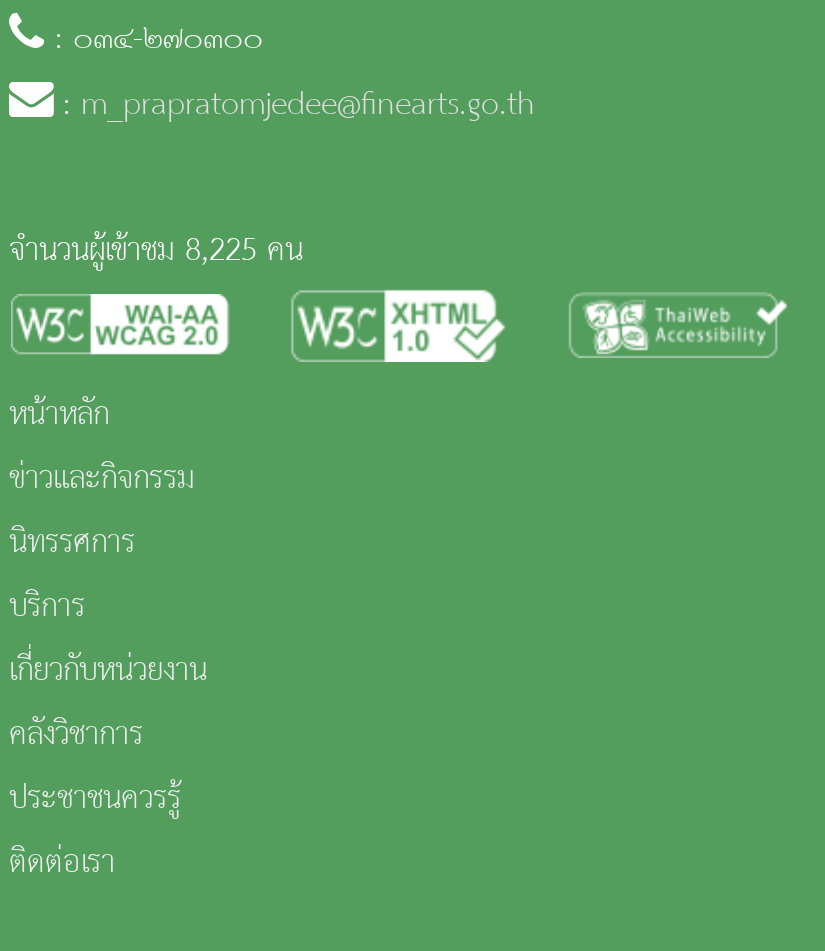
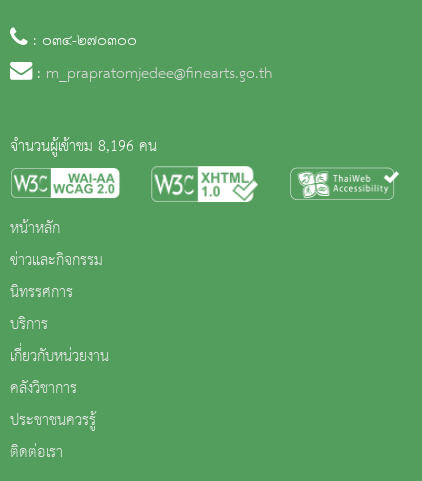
[9,223,303,283] จำนวนผู้เข้าชม 8,225 คน -> [10,132,157,162] จำนวนผู้เข้าชม 8,196 คน

